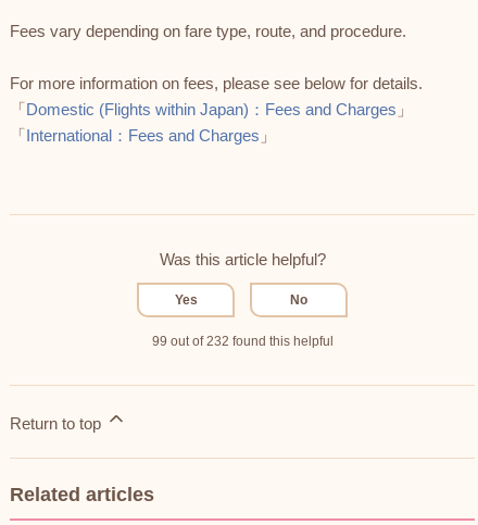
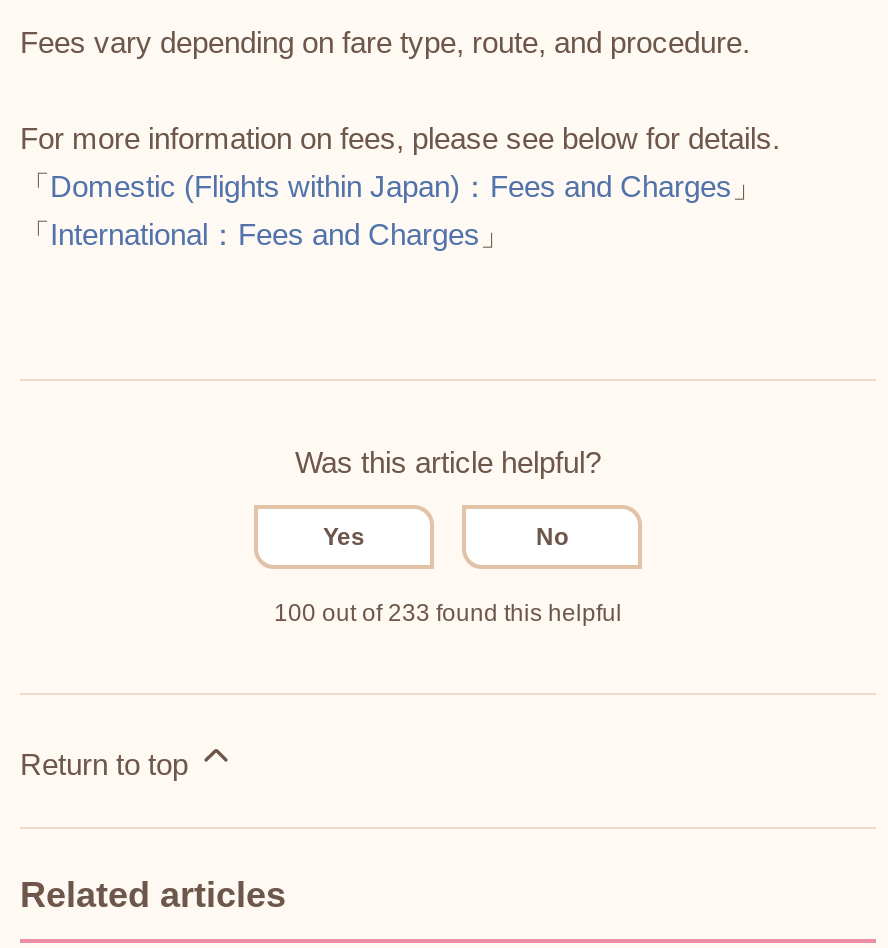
[152,334,333,349] 99 out of 232 found this helpful -> [274,600,622,628] 100 out of 233 found this helpful

